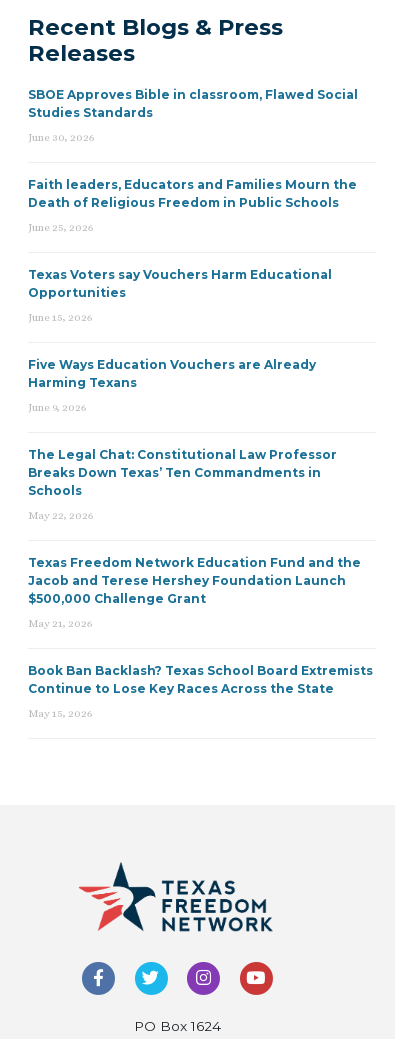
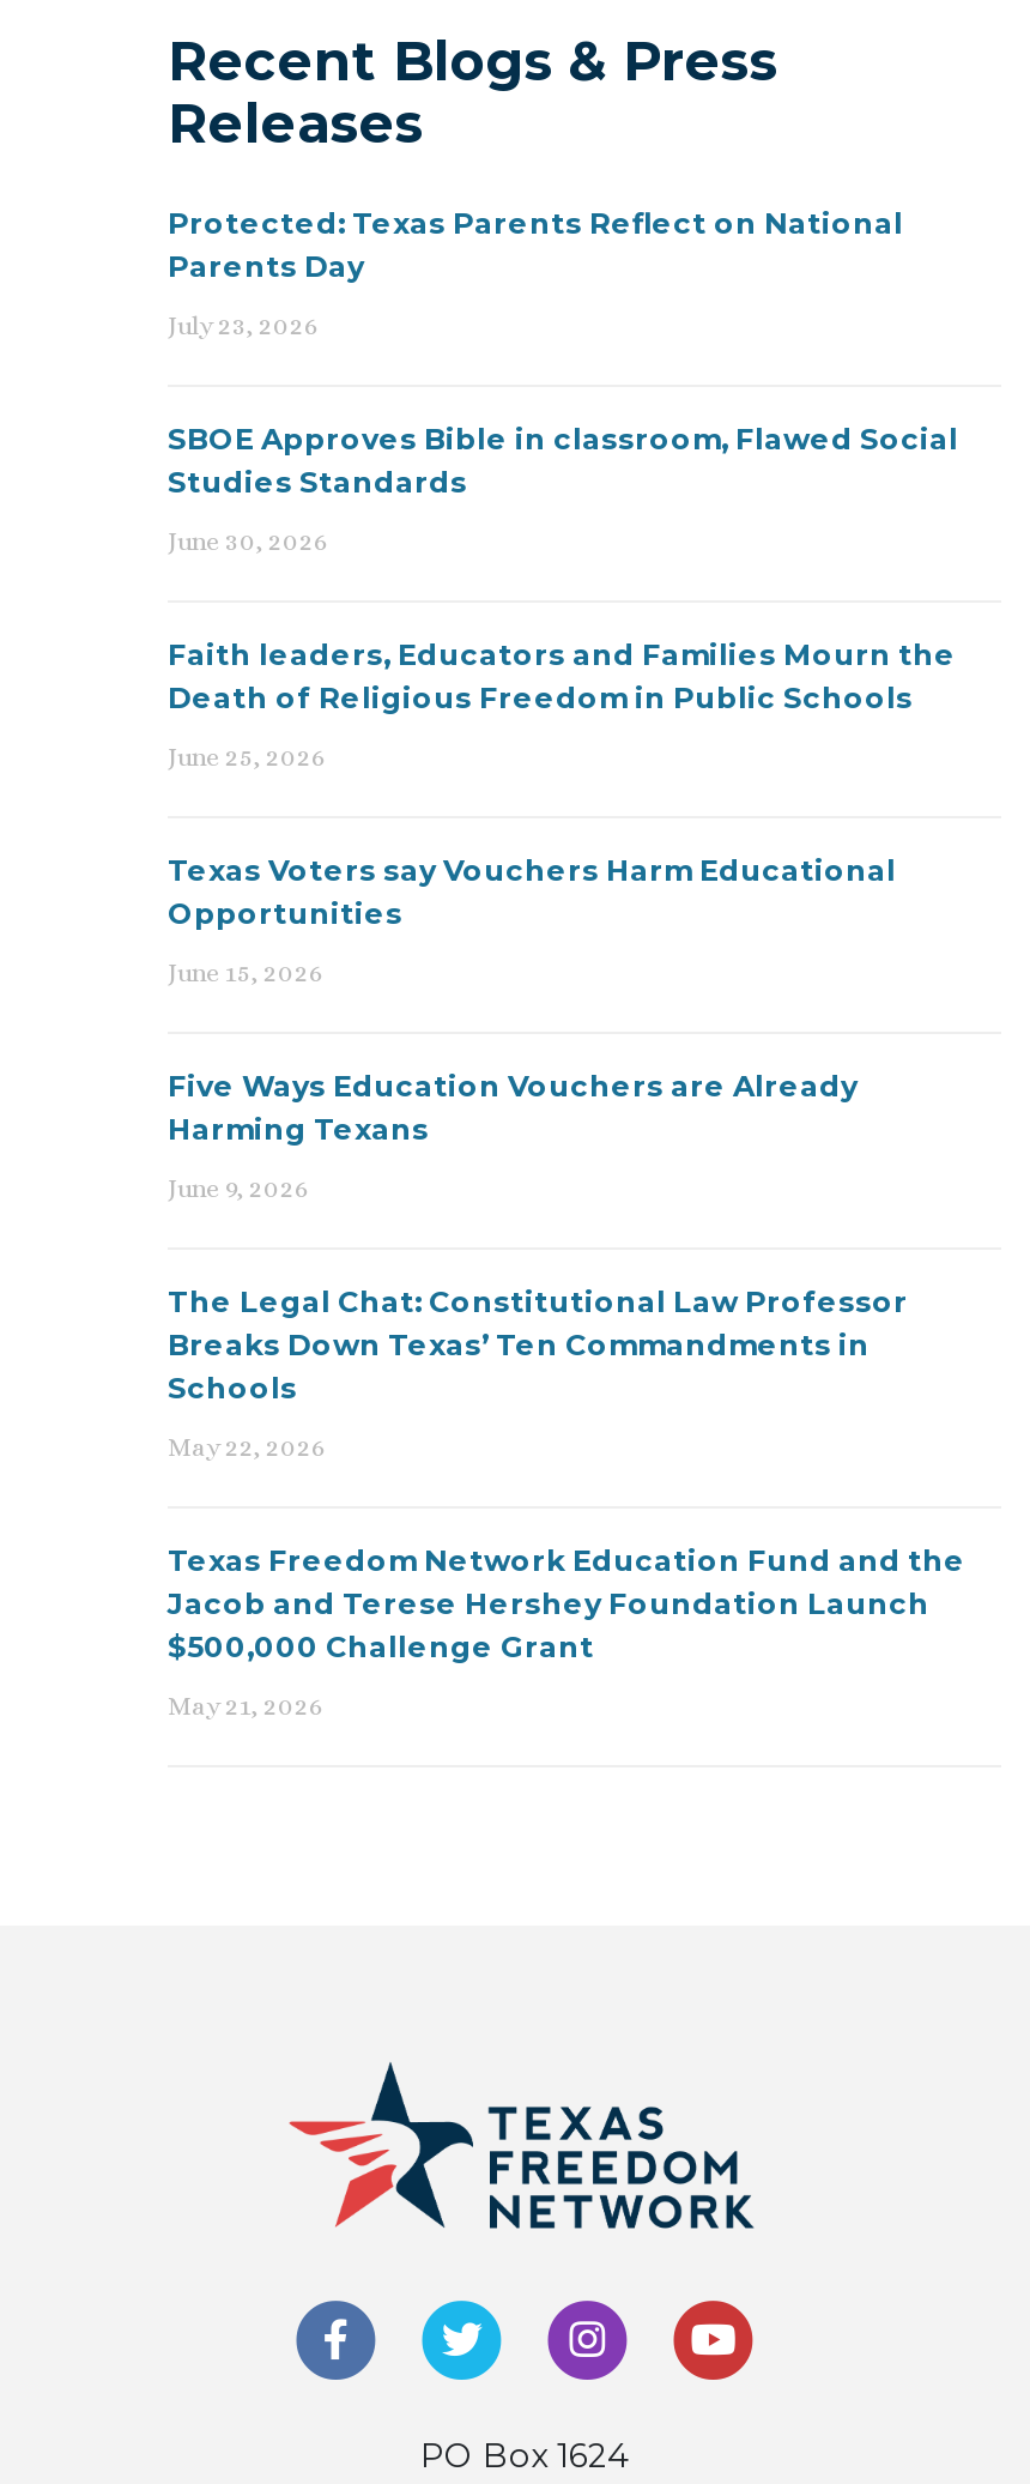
none -> [168,204,903,341] Protected: Texas Parents Reflect on National | Parents Day | July 23, 2026
moved [28,87,361,630] -> [168,420,965,1721]: SBOE Approves Bible in classroom, Flawed Social | Studies Standards | June 30, 2026 | ... | $500,000 Challenge Grant | May 21, 2026
[28,663,373,720] Book Ban Backlash? Texas School Board Extremists | Continue to Lose Key Races Across the State | May 15, 2026 -> none

